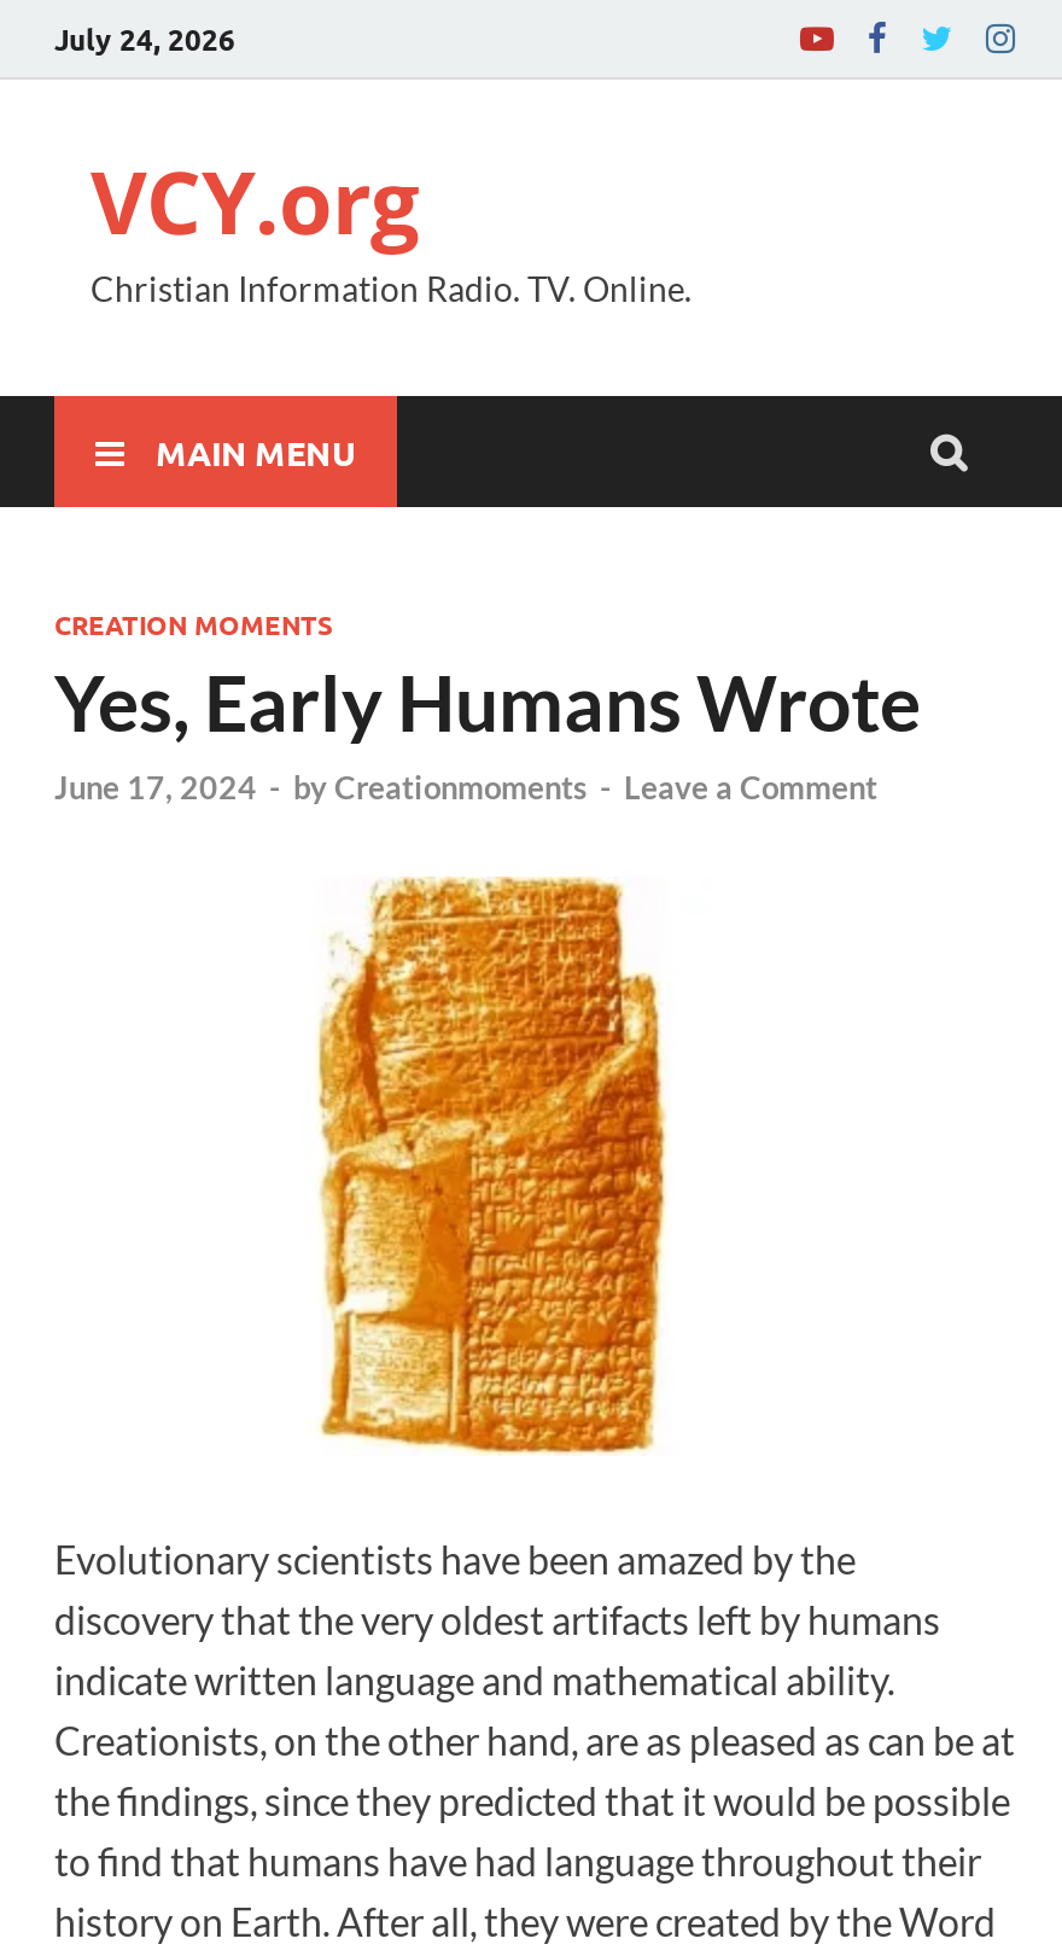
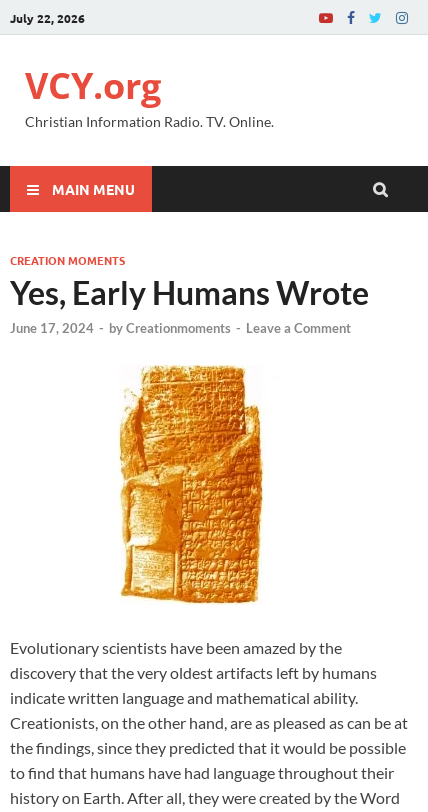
[54,18,235,57] July 24, 2026 -> [10,9,85,25] July 22, 2026

